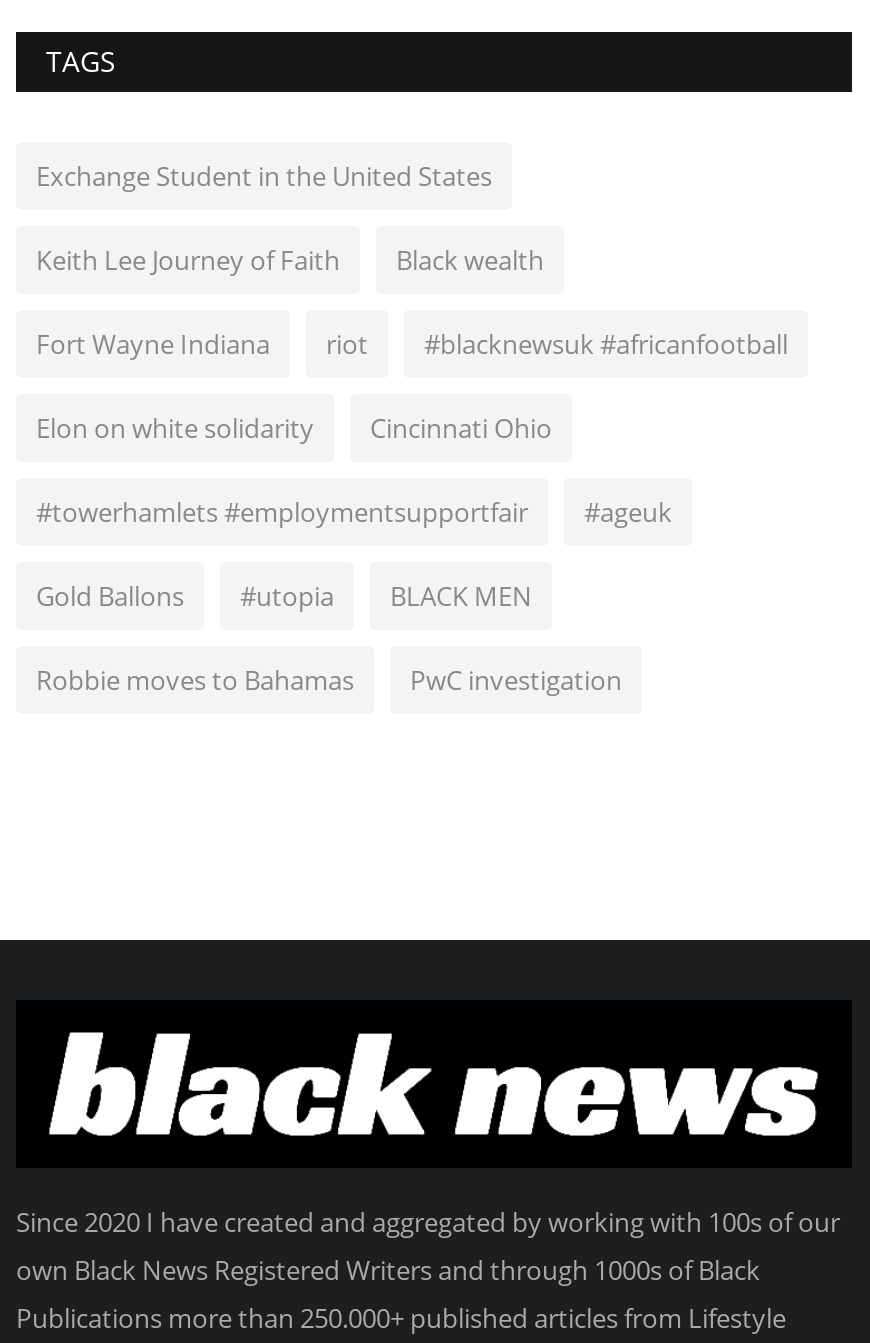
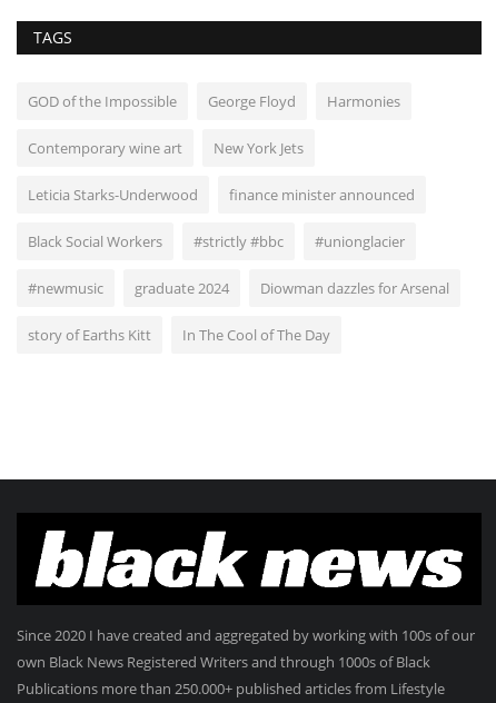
[36,158,788,698] Exchange Student in the United States | Keith Lee Journey of Faith | Black wealth | Fort Wayne Indiana | riot | #blacknewsuk #africanfootball | Elon on white solidarity | Cincinnati Ohio | #towerhamlets #employmentsupportfair | #ageuk | Gold Ballons | #utopia | BLACK MEN | Robbie moves to Bahamas | PwC investigation -> [28,91,449,344] GOD of the Impossible | George Floyd | Harmonies | Contemporary wine art | New York Jets | Leticia Starks-Underwood | finance minister announced | Black Social Workers | #strictly #bbc | #unionglacier | #newmusic | graduate 2024 | Diowman dazzles for Arsenal | story of Earths Kitt | In The Cool of The Day

